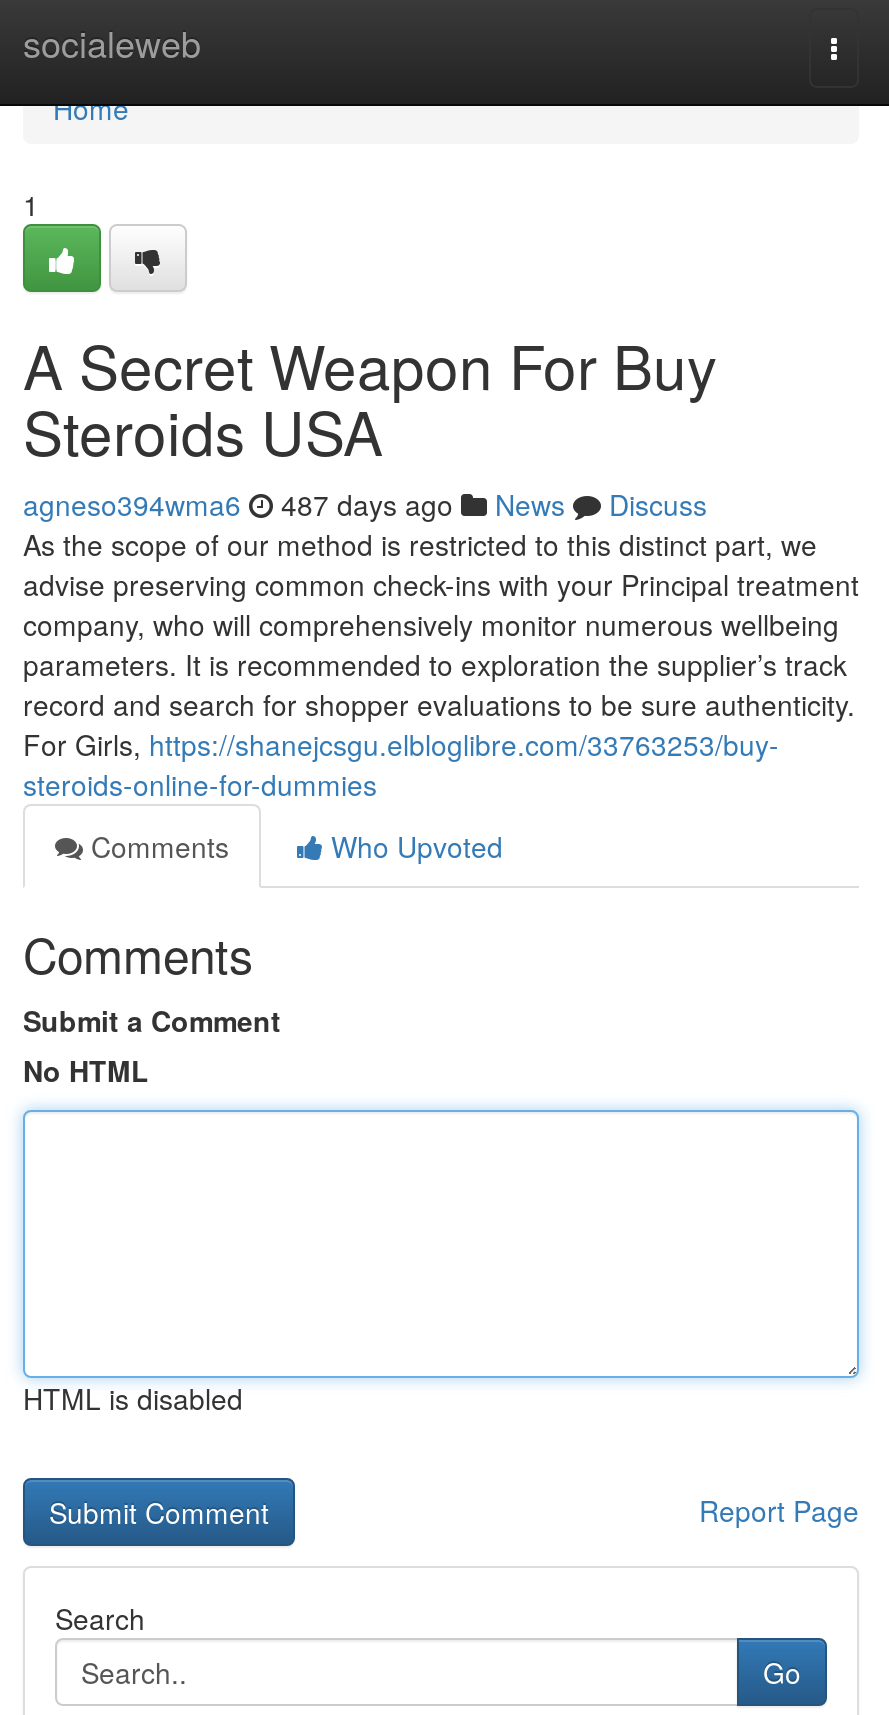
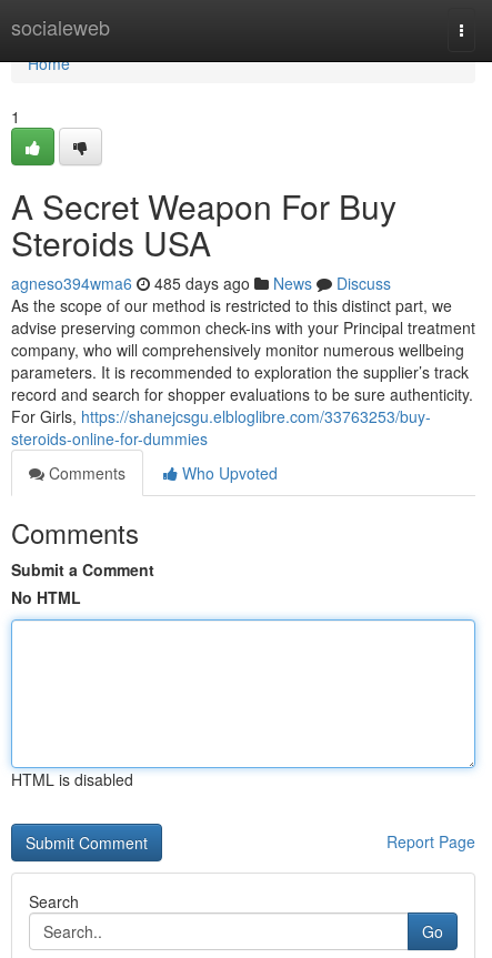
[23,484,707,524] agneso394wma6 487 days ago News Discuss -> [11,272,391,294] agneso394wma6 485 days ago News Discuss

